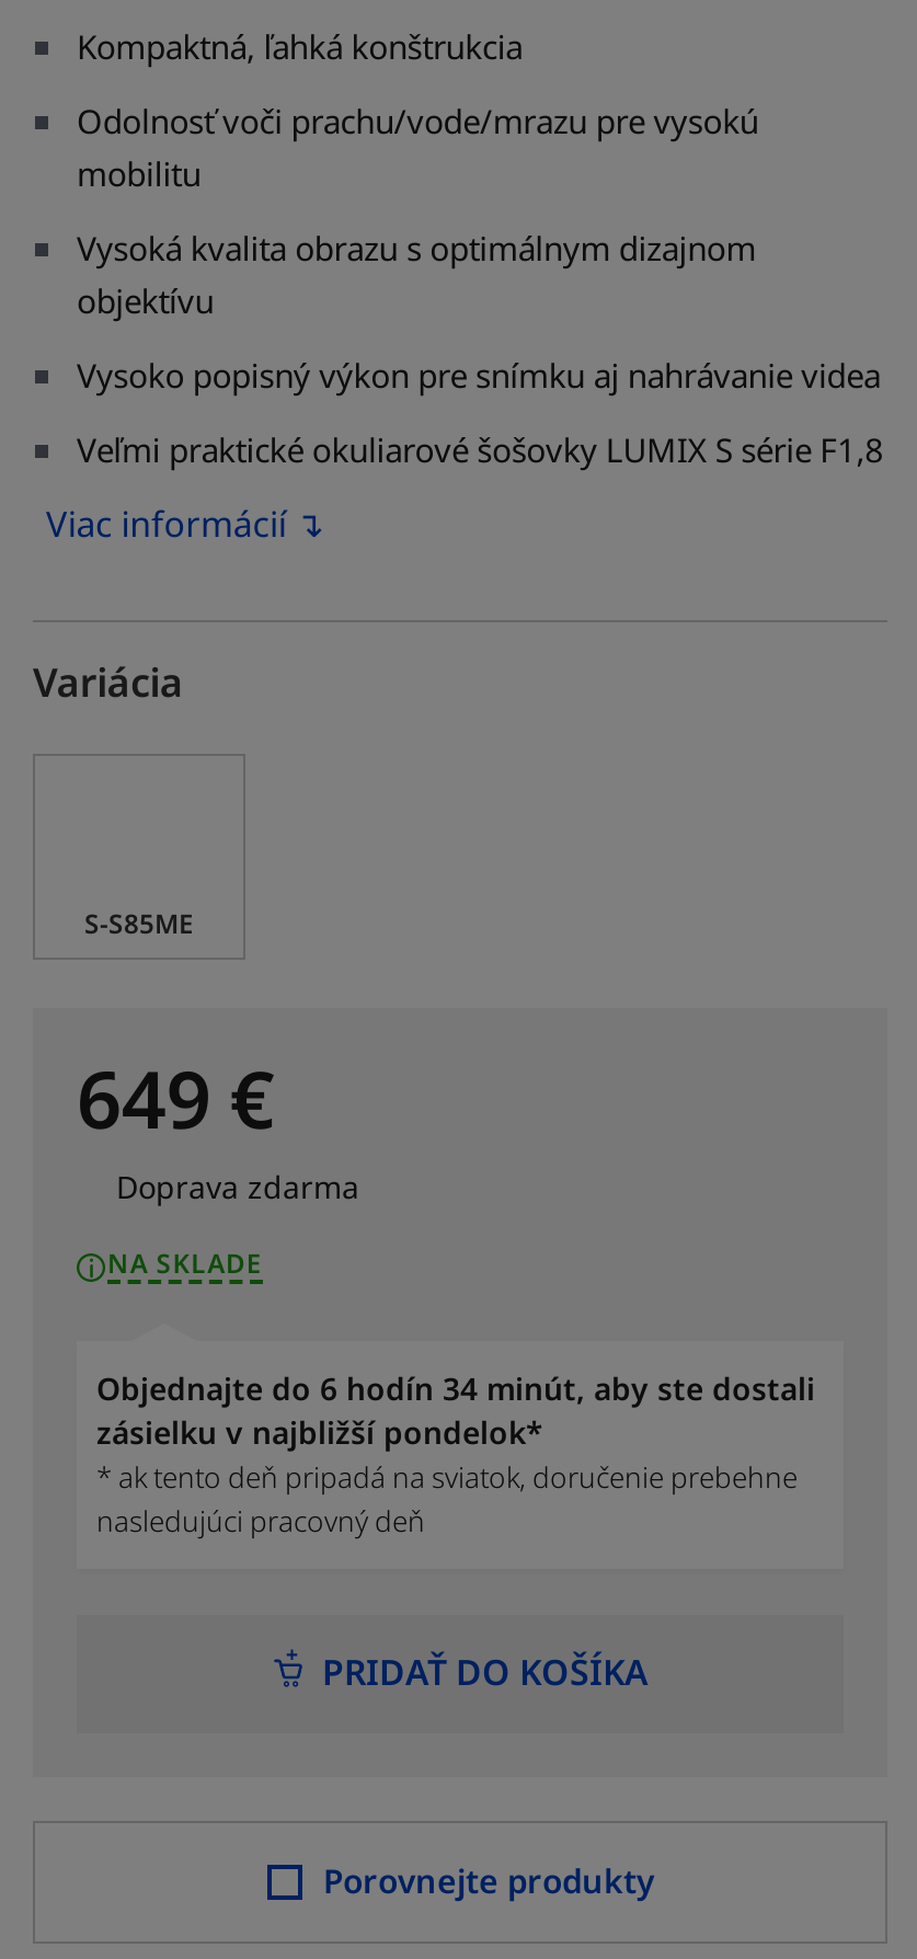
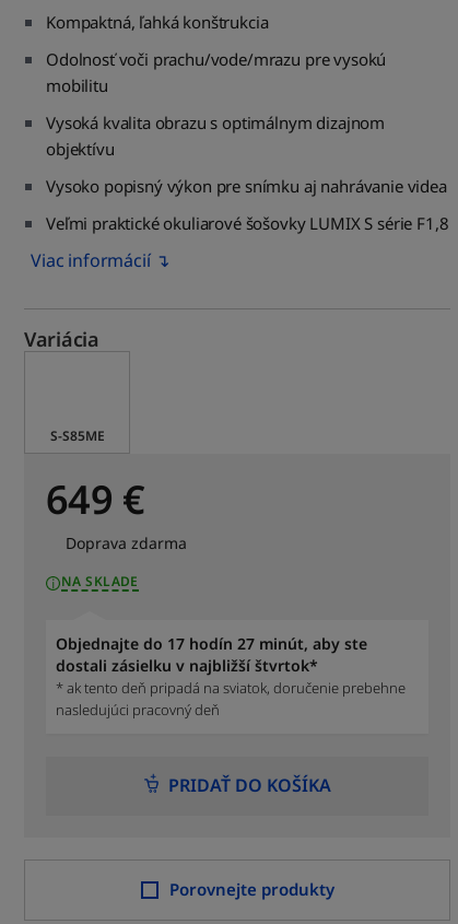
[96,1366,815,1452] Objednajte do 6 hodín 34 minút, aby ste dostali | zásielku v najbližší pondelok* -> [56,633,367,675] Objednajte do 17 hodín 27 minút, aby ste | dostali zásielku v najbližší štvrtok*

